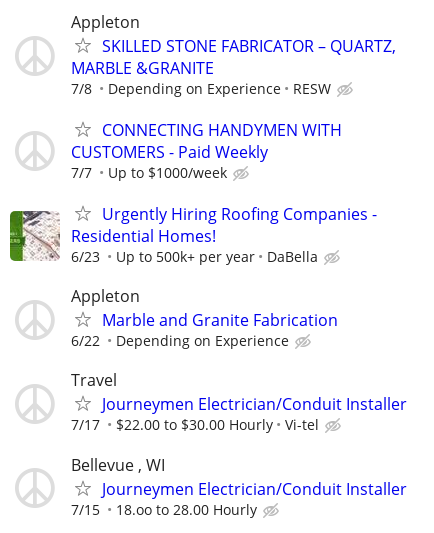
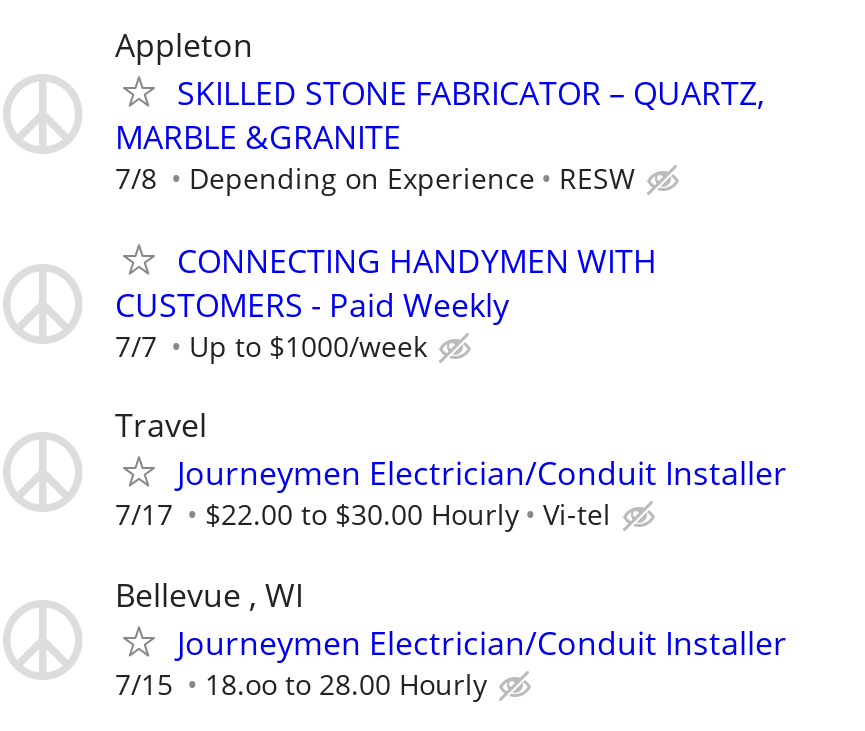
[9,203,377,350] [image] | Urgently Hiring Roofing Companies - | Residential Homes! | 6/23 | Up to 500k+ per year | DaBella | Appleton | Marble and Granite Fabrication | 6/22 | Depending on Experience -> none

